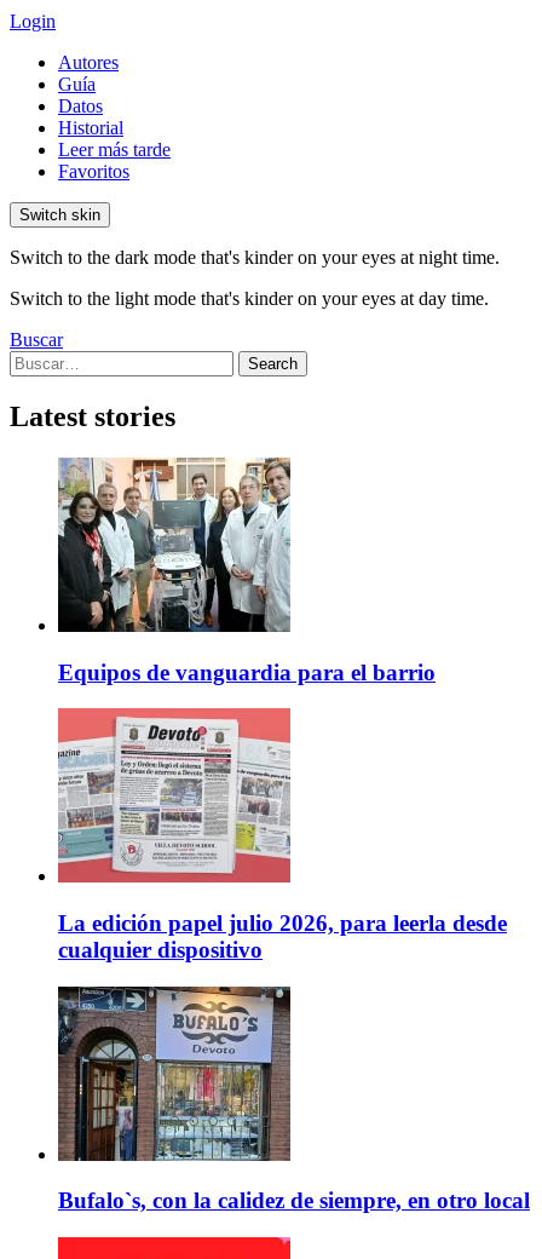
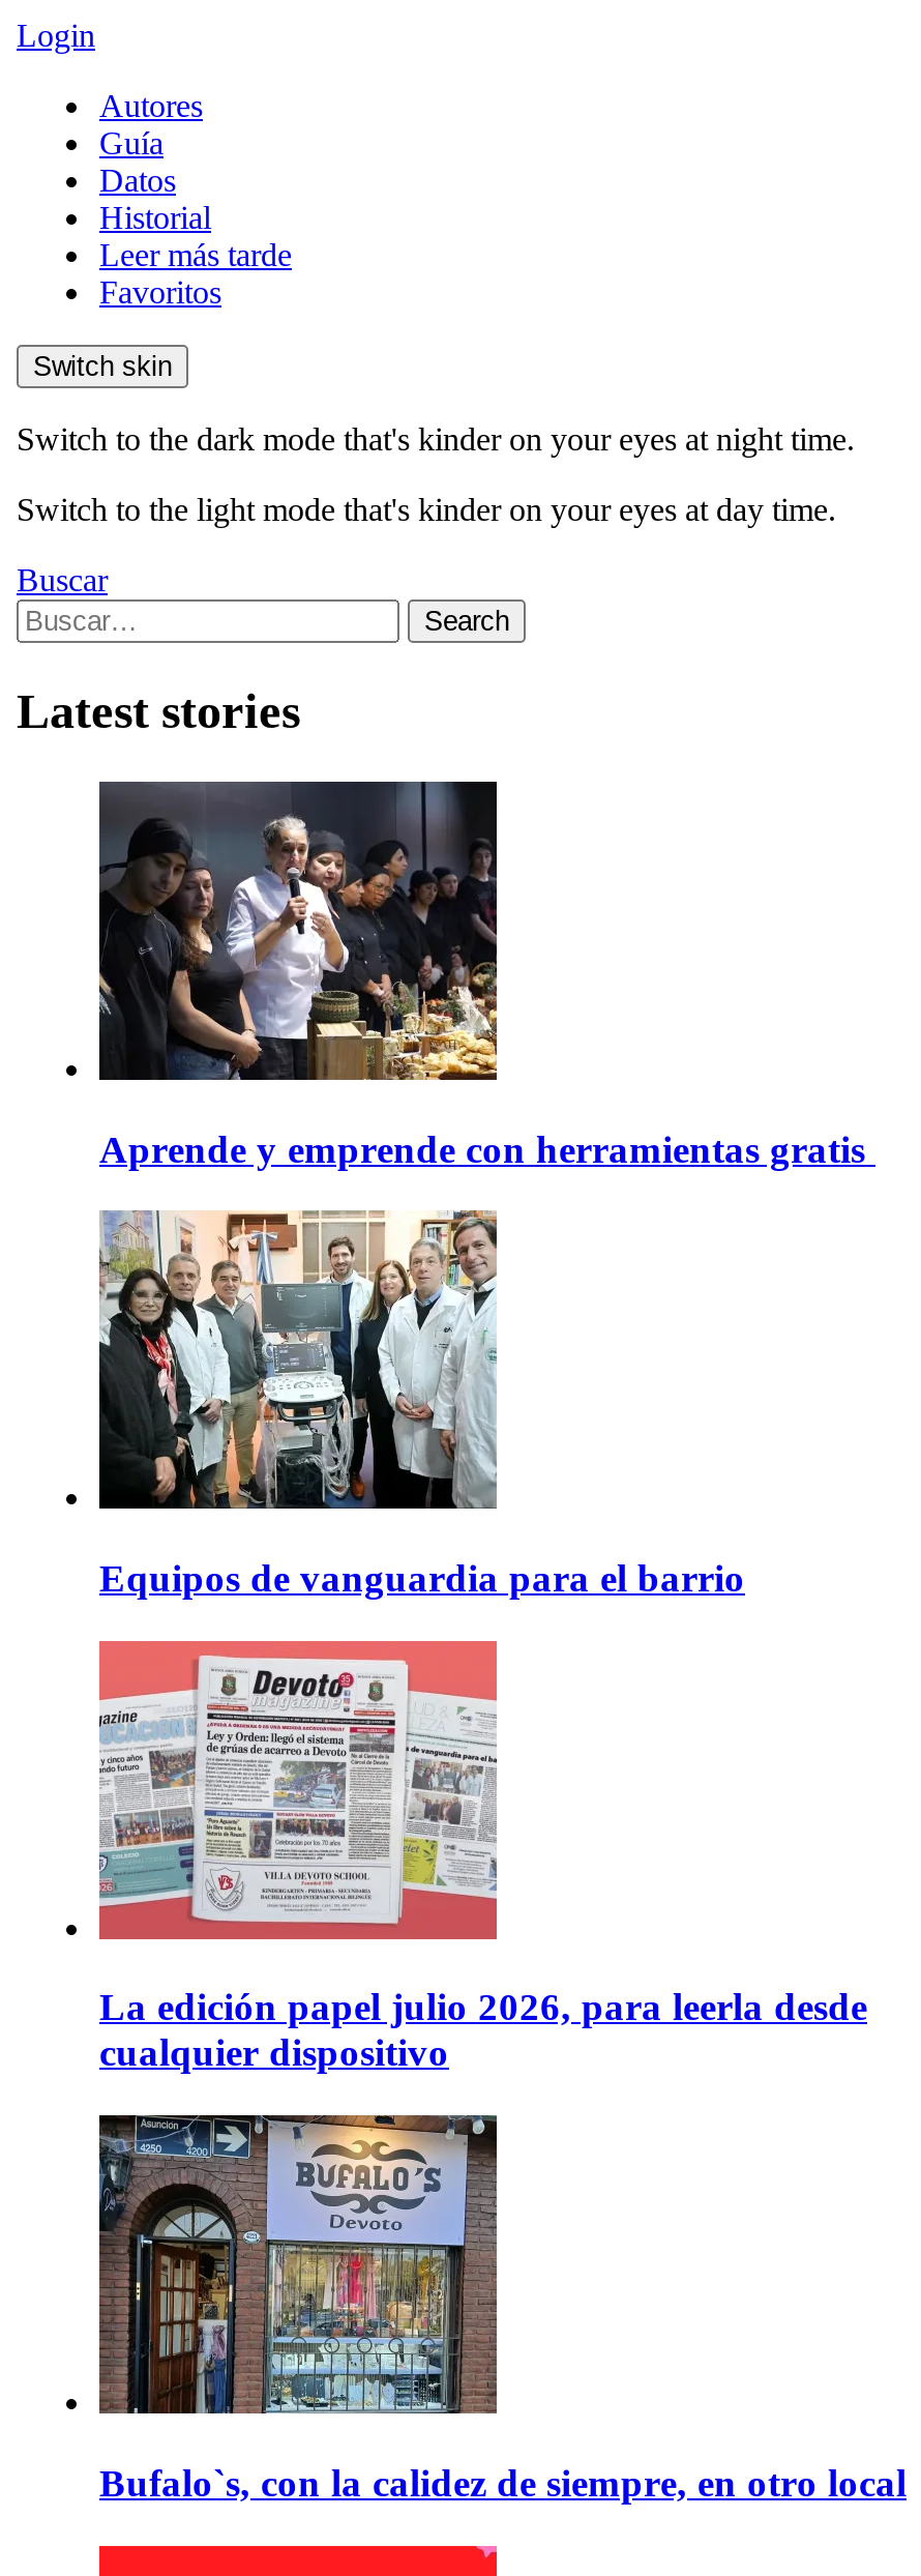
none -> [97,780,875,1170] [image] | Aprende y emprende con herramientas gratis

